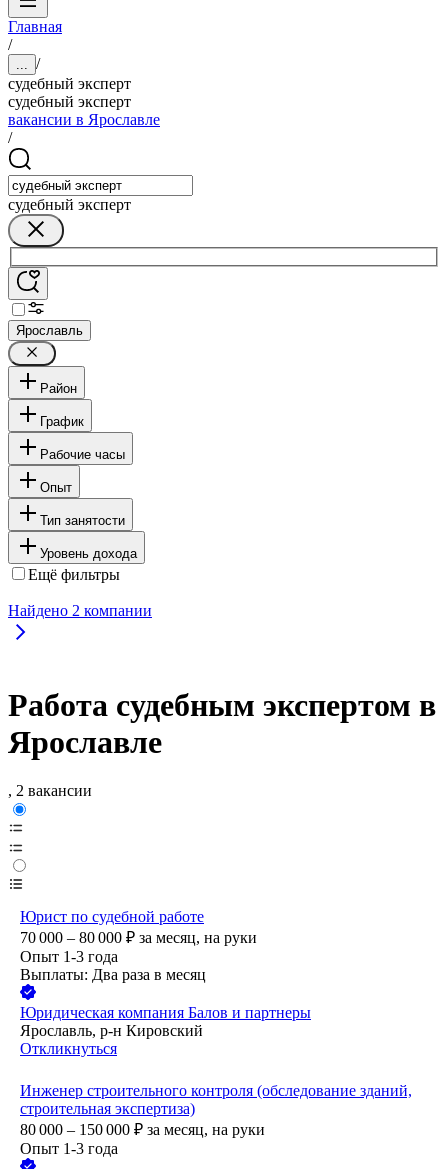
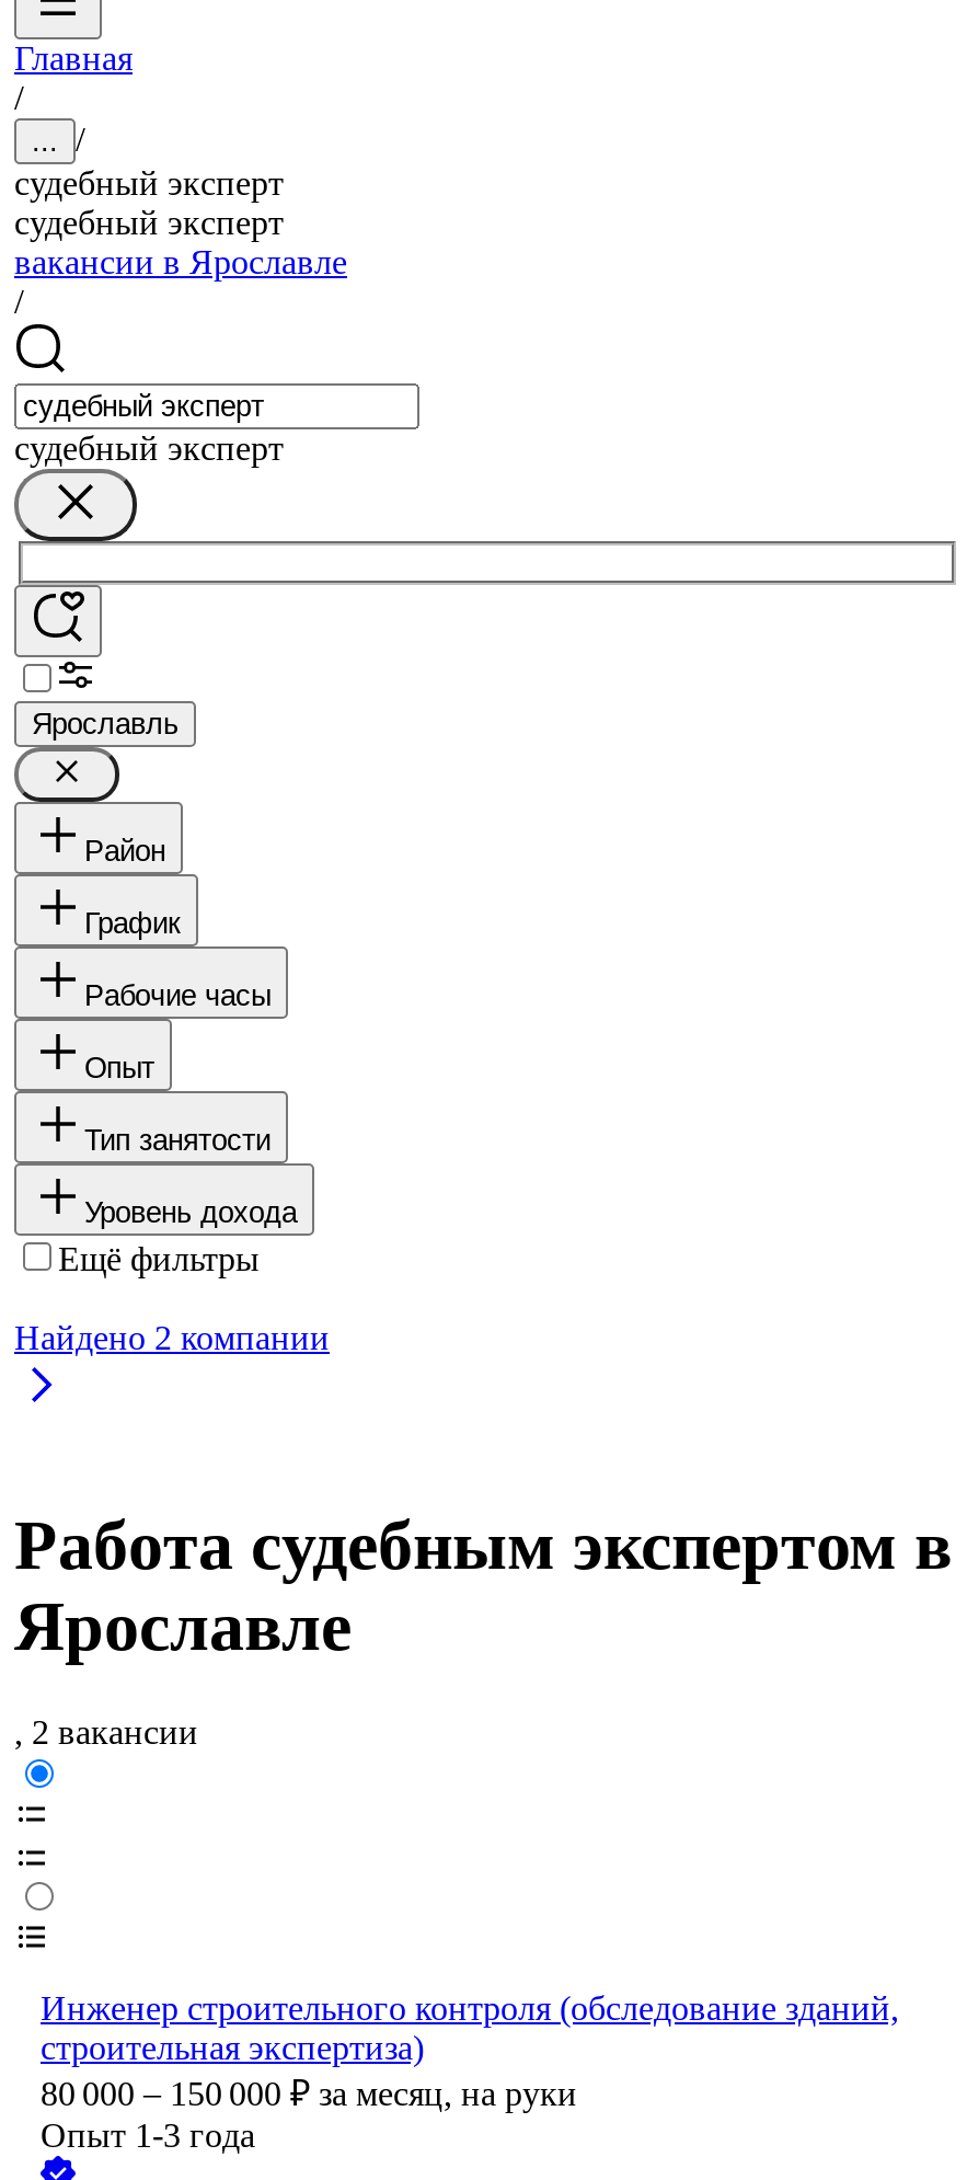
[20,908,311,1057] Юрист по судебной работе | 70 000 – 80 000 ₽ за месяц, на руки | Опыт 1-3 года | Выплаты: Два раза в месяц | Юридическая компания Балов и партнеры | Ярославль, р-н Кировский | Откликнуться -> none

